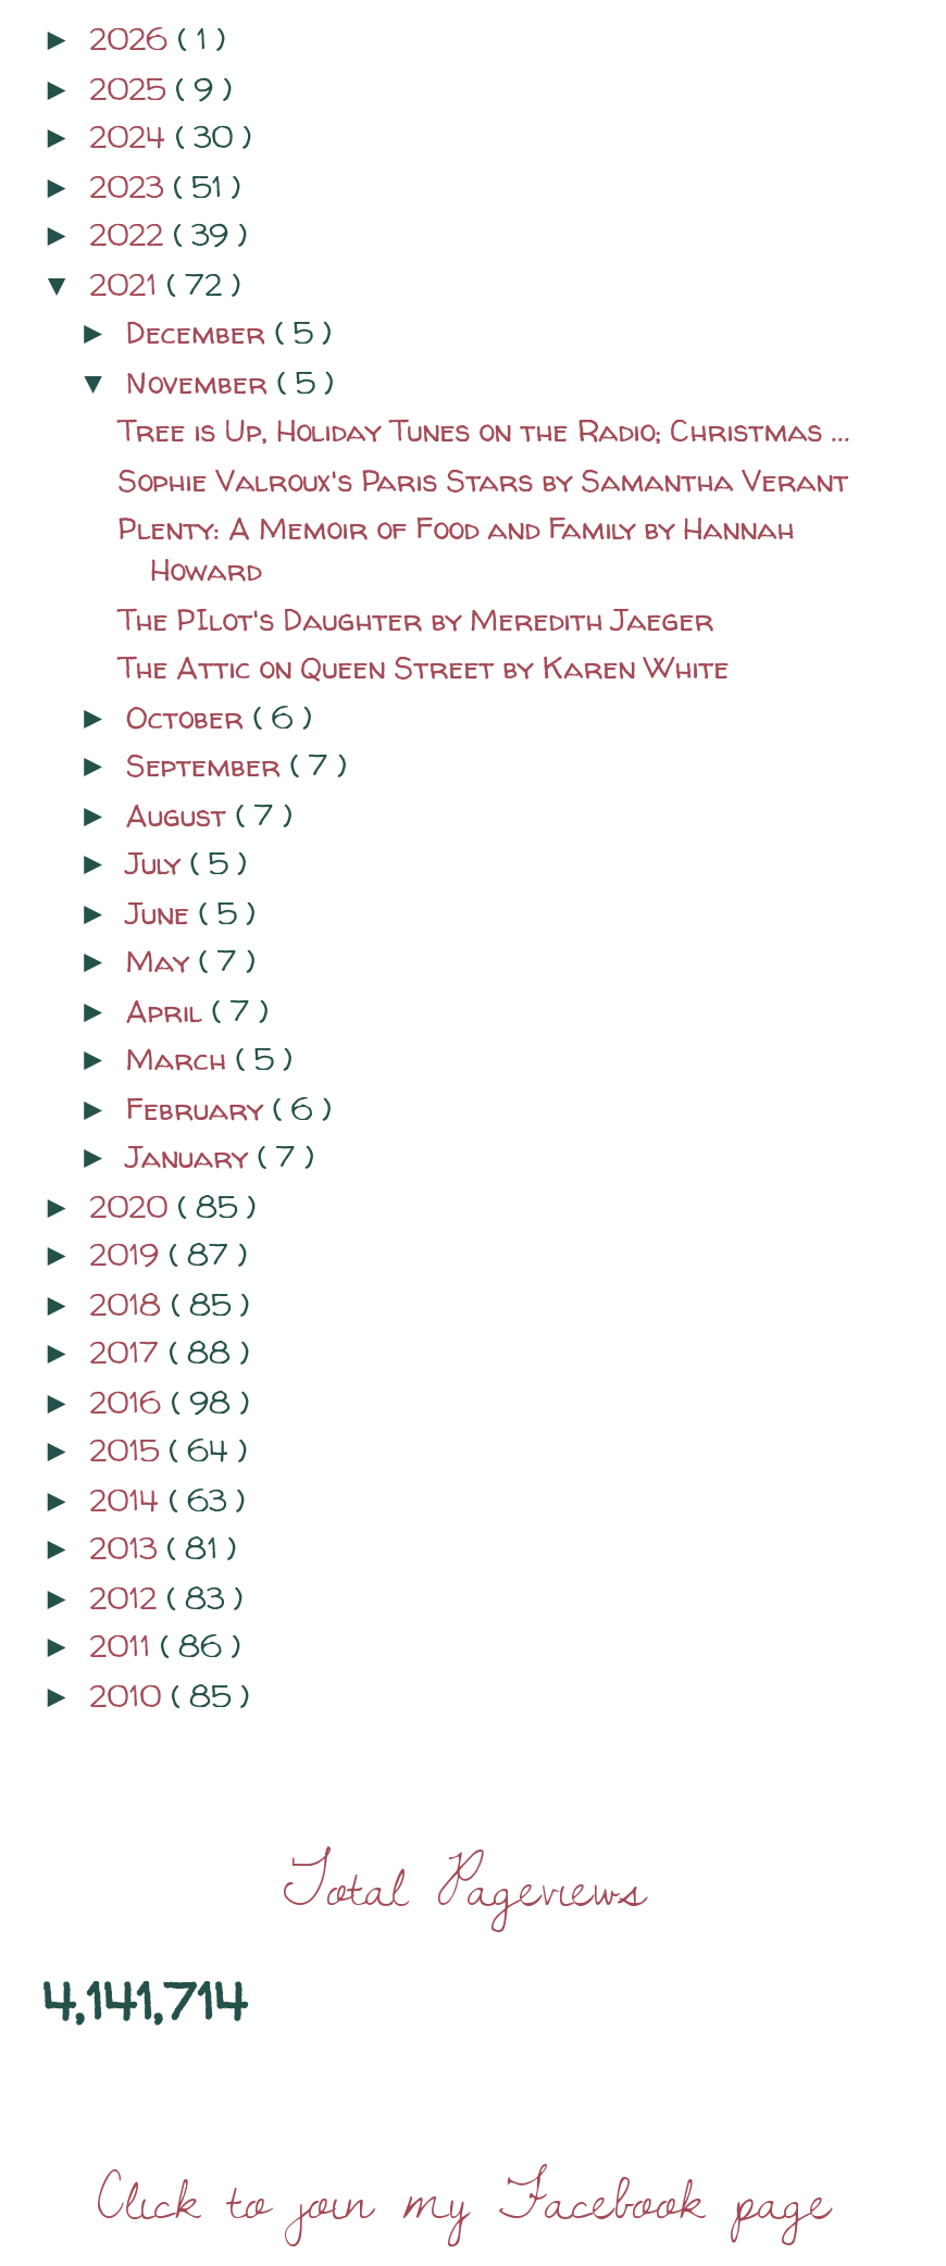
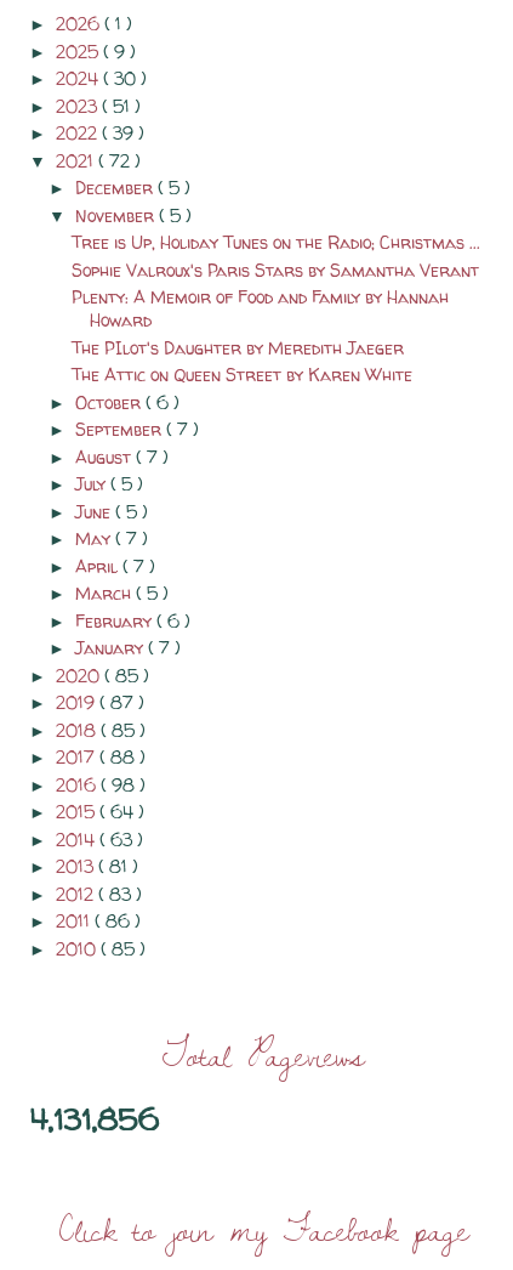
[42,1966,246,2038] 4,141,714 -> [29,1100,157,1140] 4,131,856

